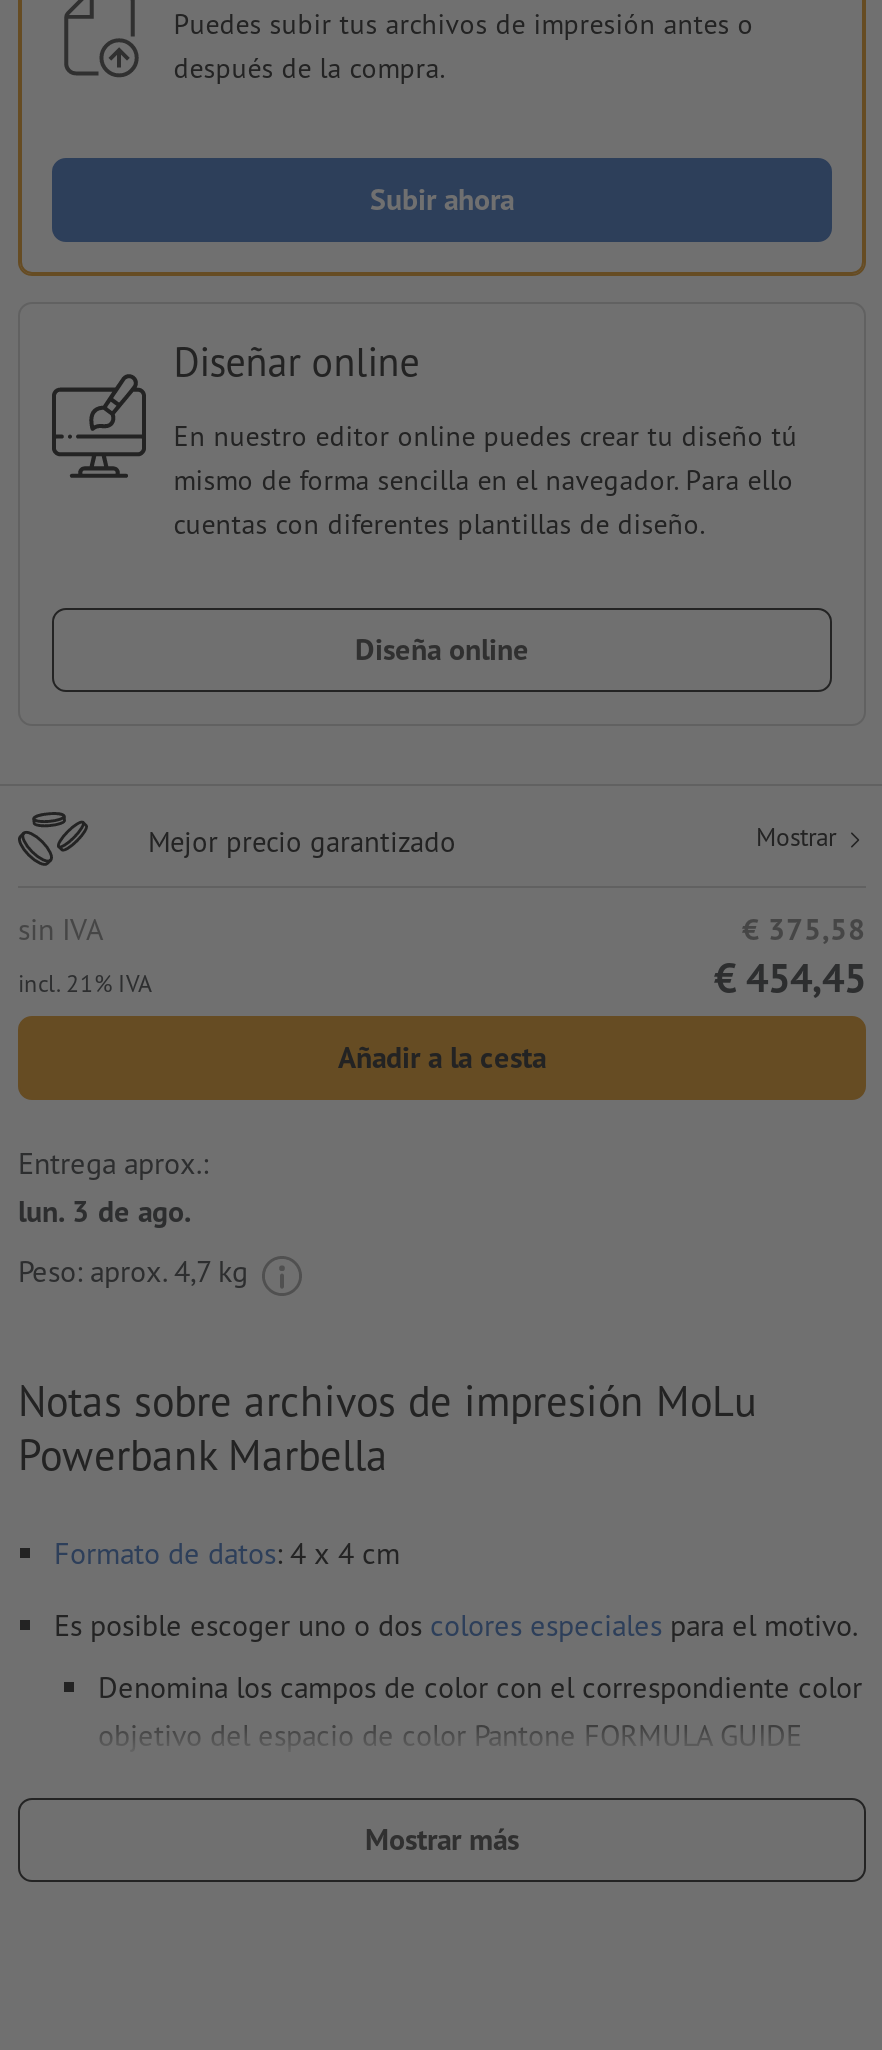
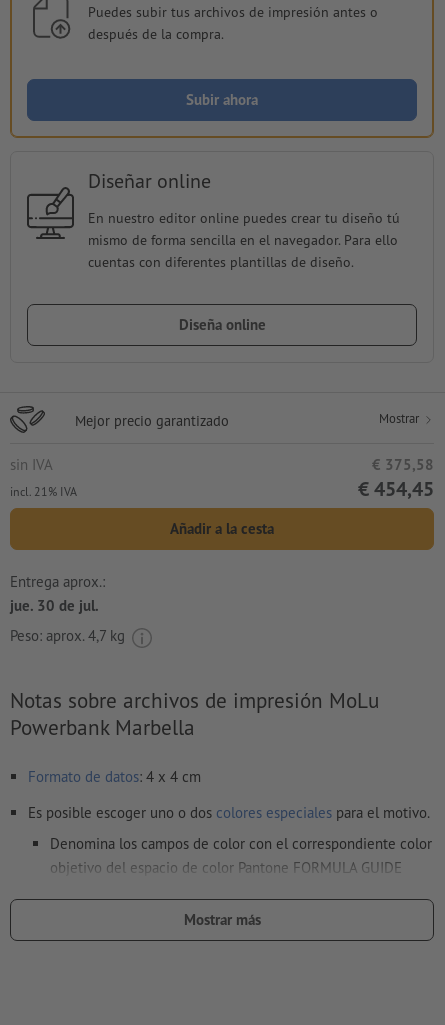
[18,1192,192,1230] lun. 3 de ago. -> [10,596,99,615] jue. 30 de jul.

